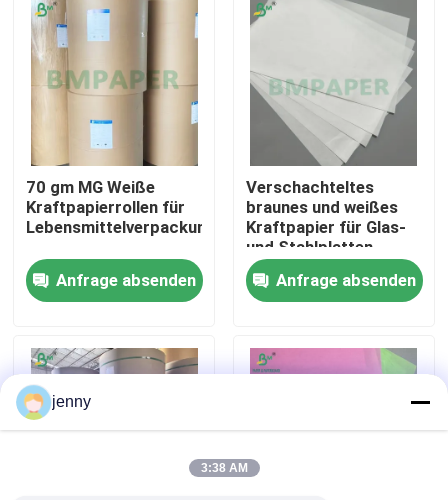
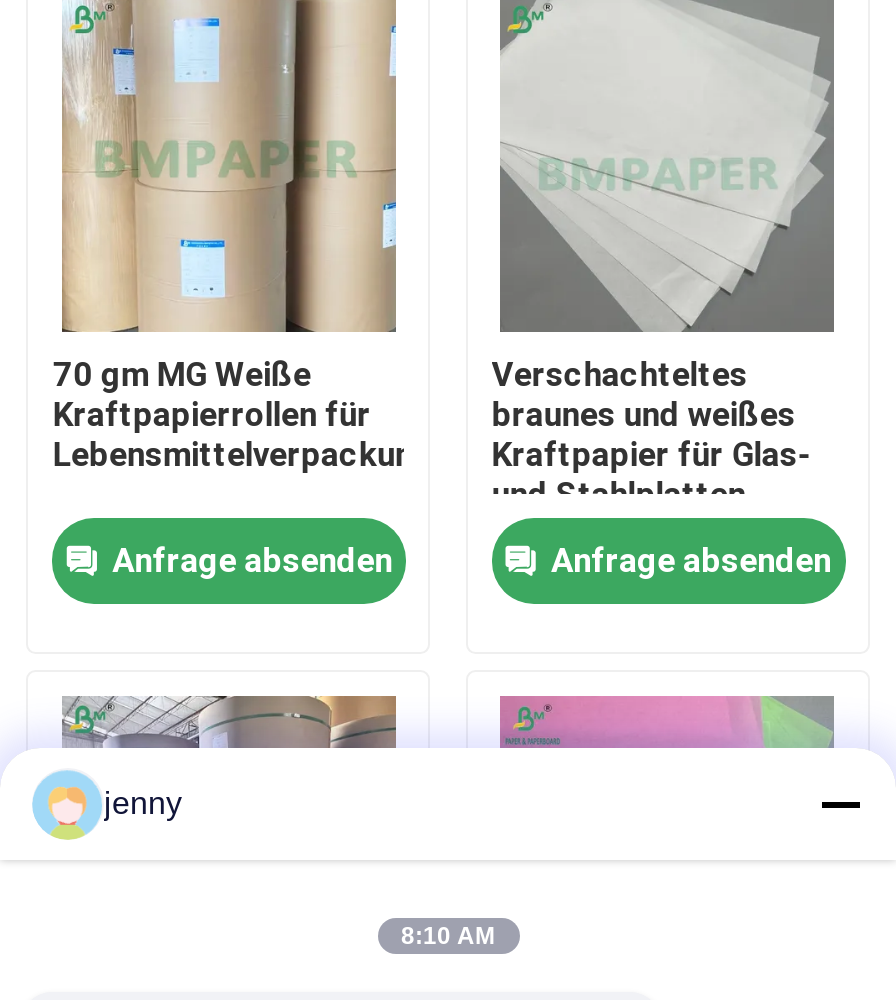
[200,461,247,475] 3:38 AM -> [401,922,495,950] 8:10 AM

